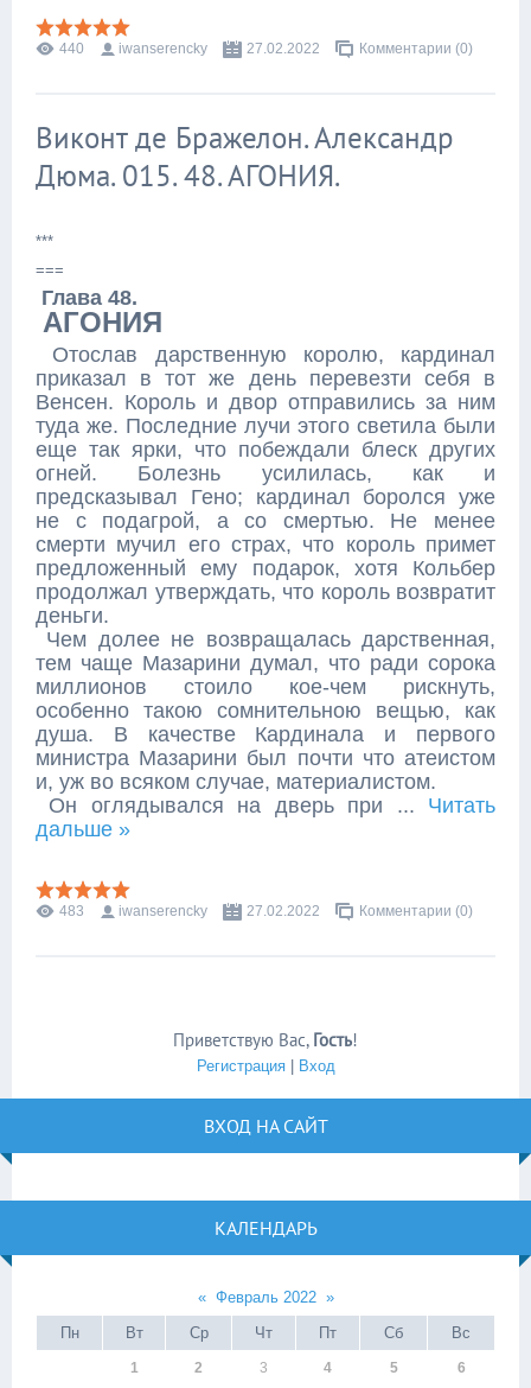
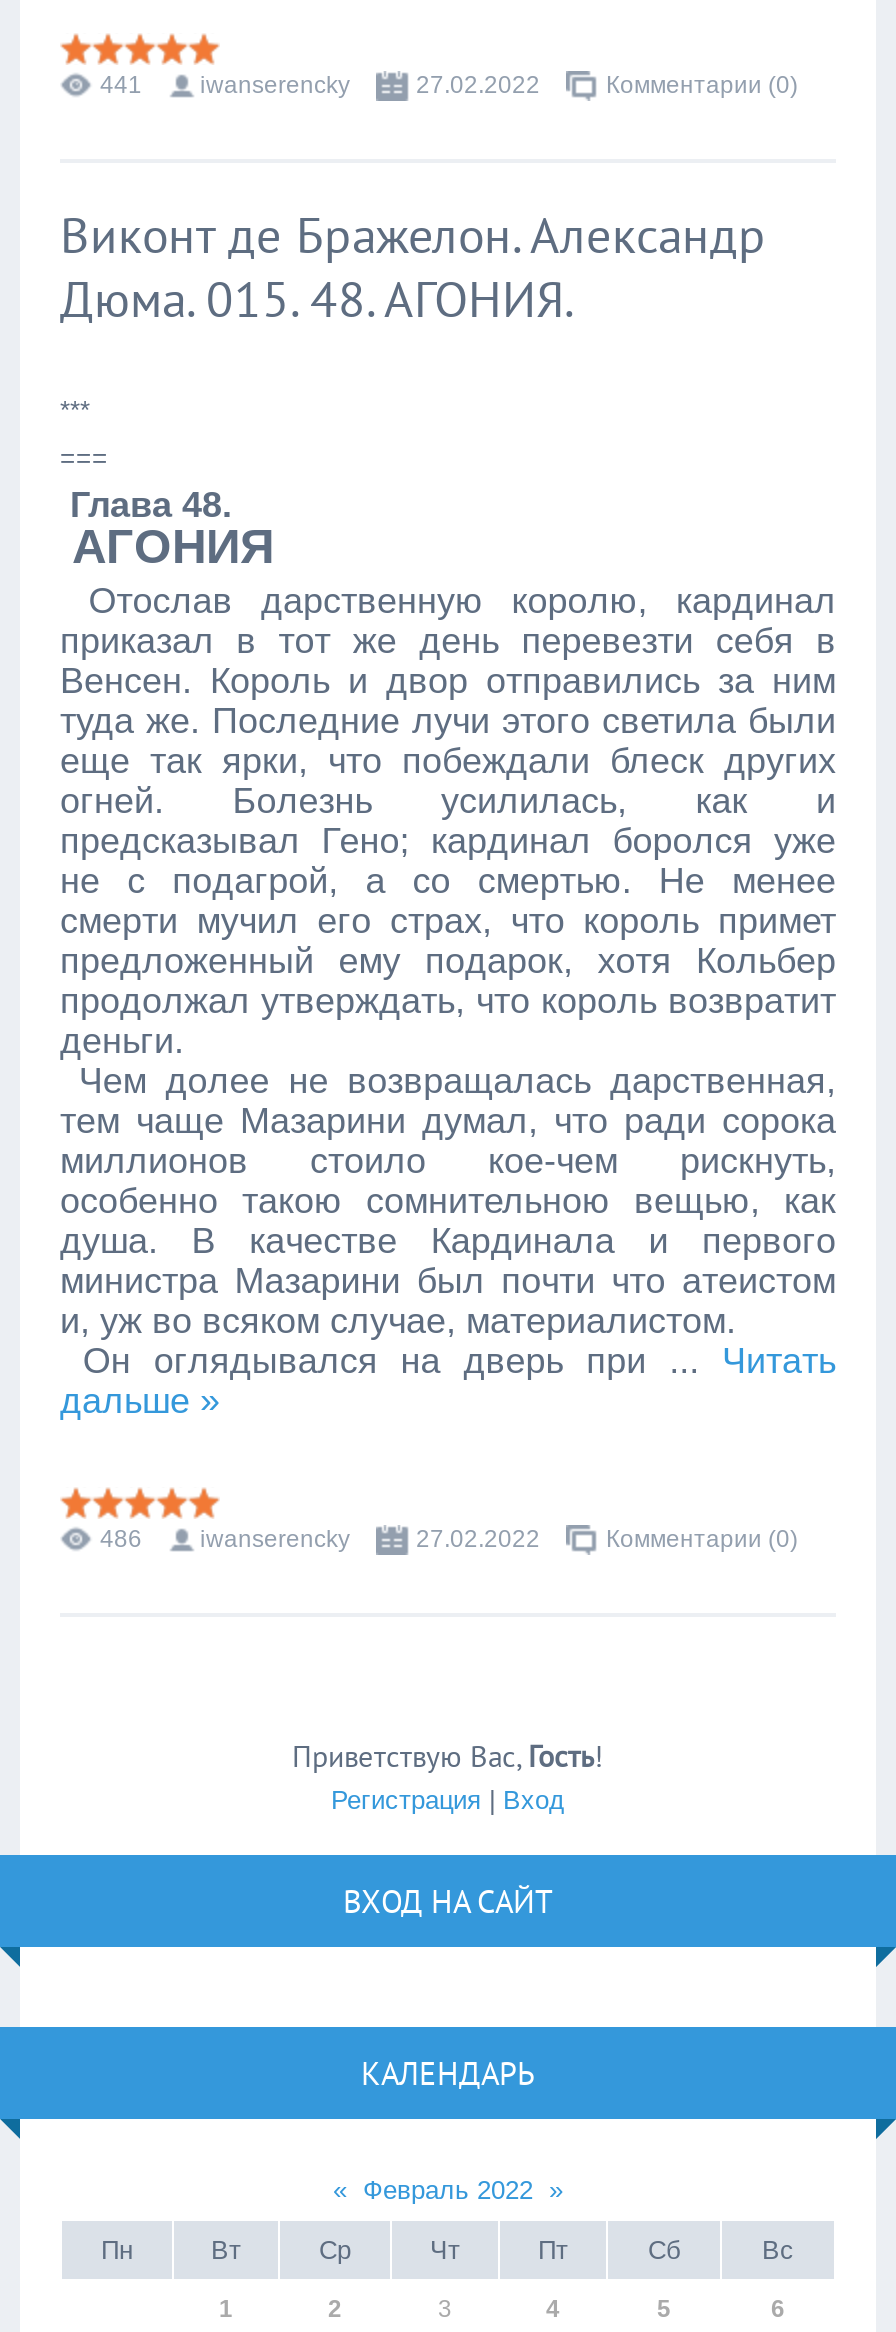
[59,40,84,57] 440 -> [100,71,142,99] 441
[59,903,84,919] 483 -> [100,1525,142,1553] 486

